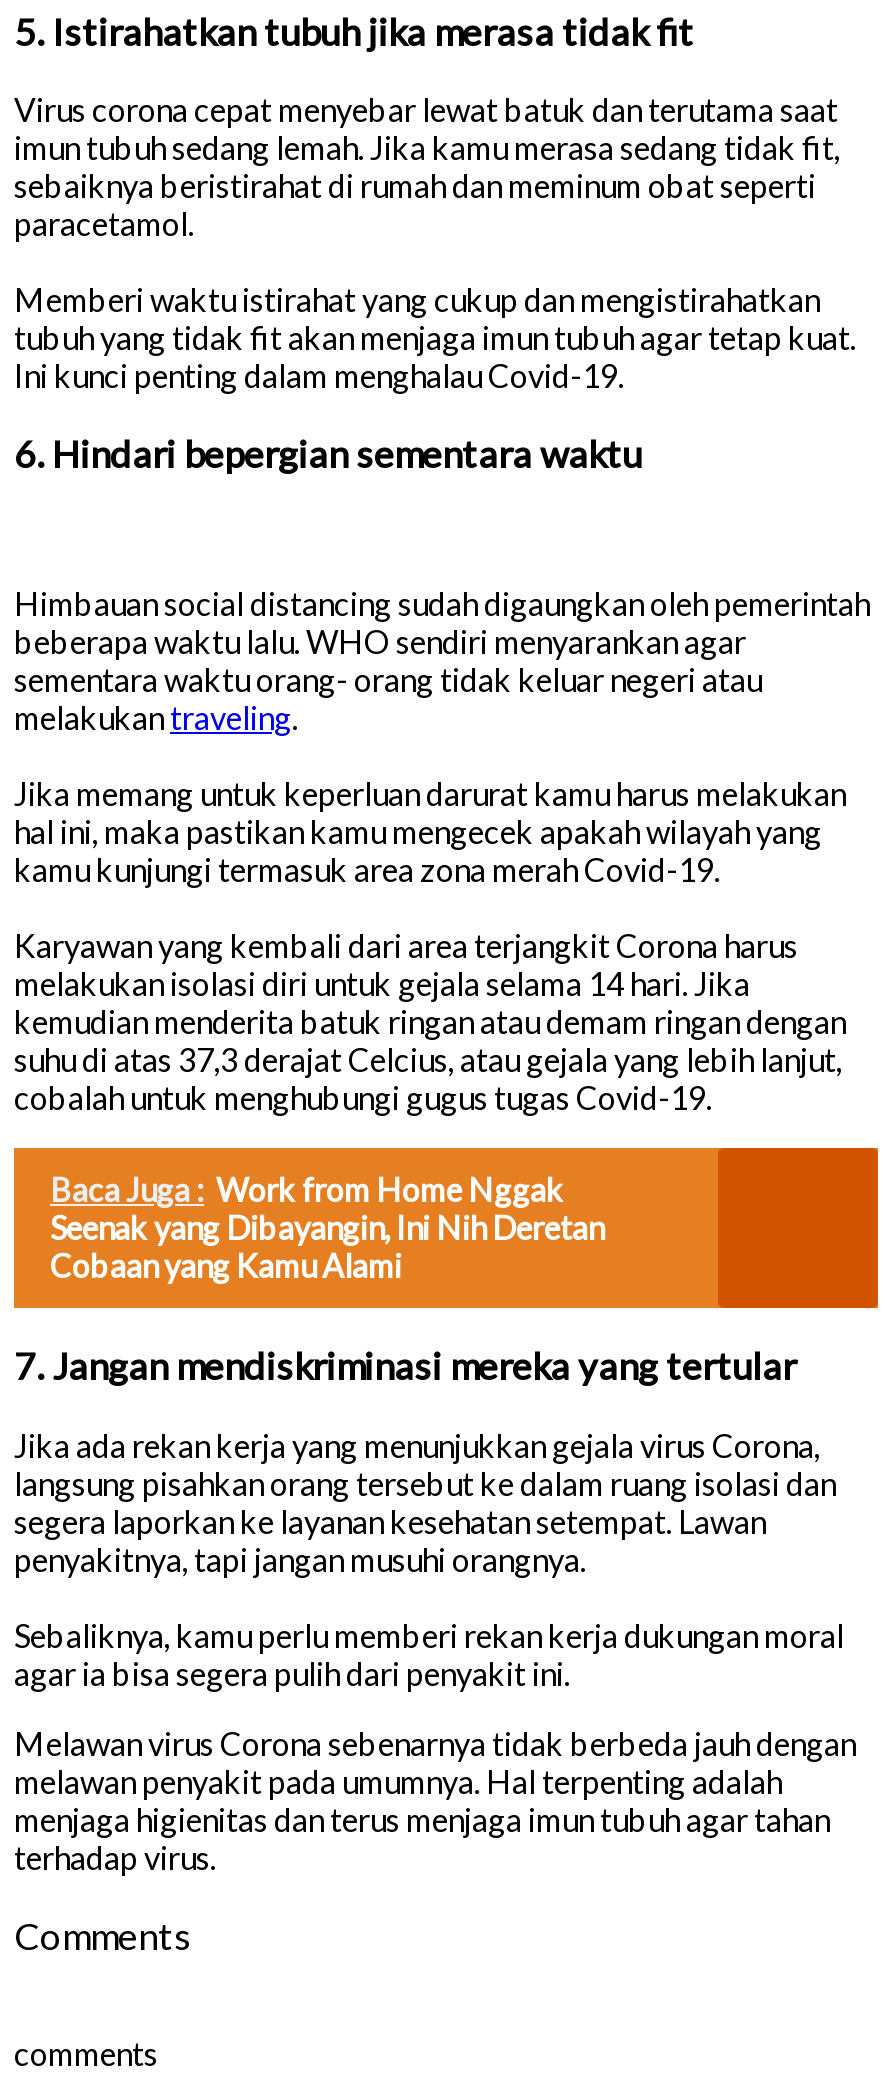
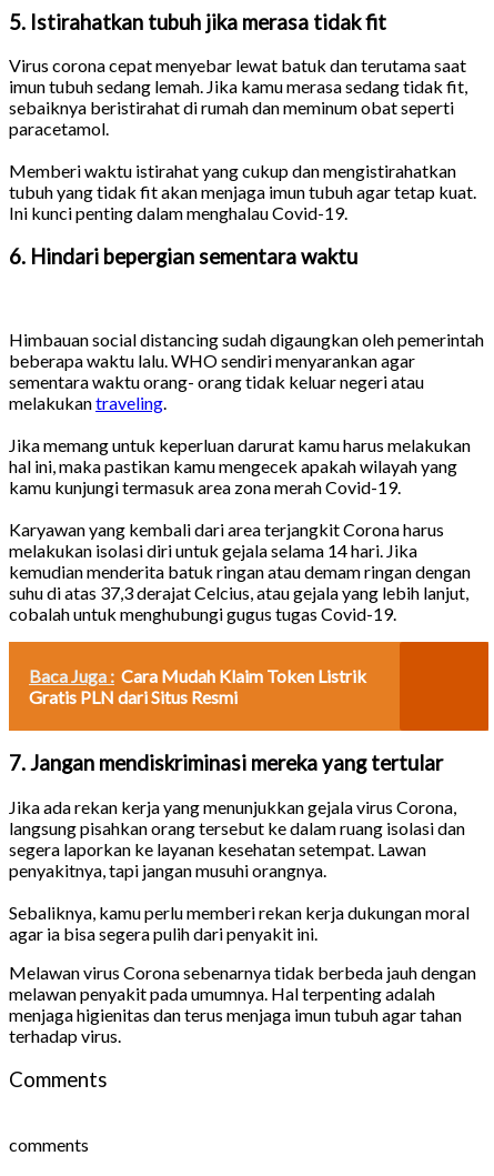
[50,1169,604,1283] Baca Juga : Work from Home Nggak | Seenak yang Dibayangin, Ini Nih Deretan | Cobaan yang Kamu Alami -> [29,665,366,707] Baca Juga : Cara Mudah Klaim Token Listrik | Gratis PLN dari Situs Resmi

